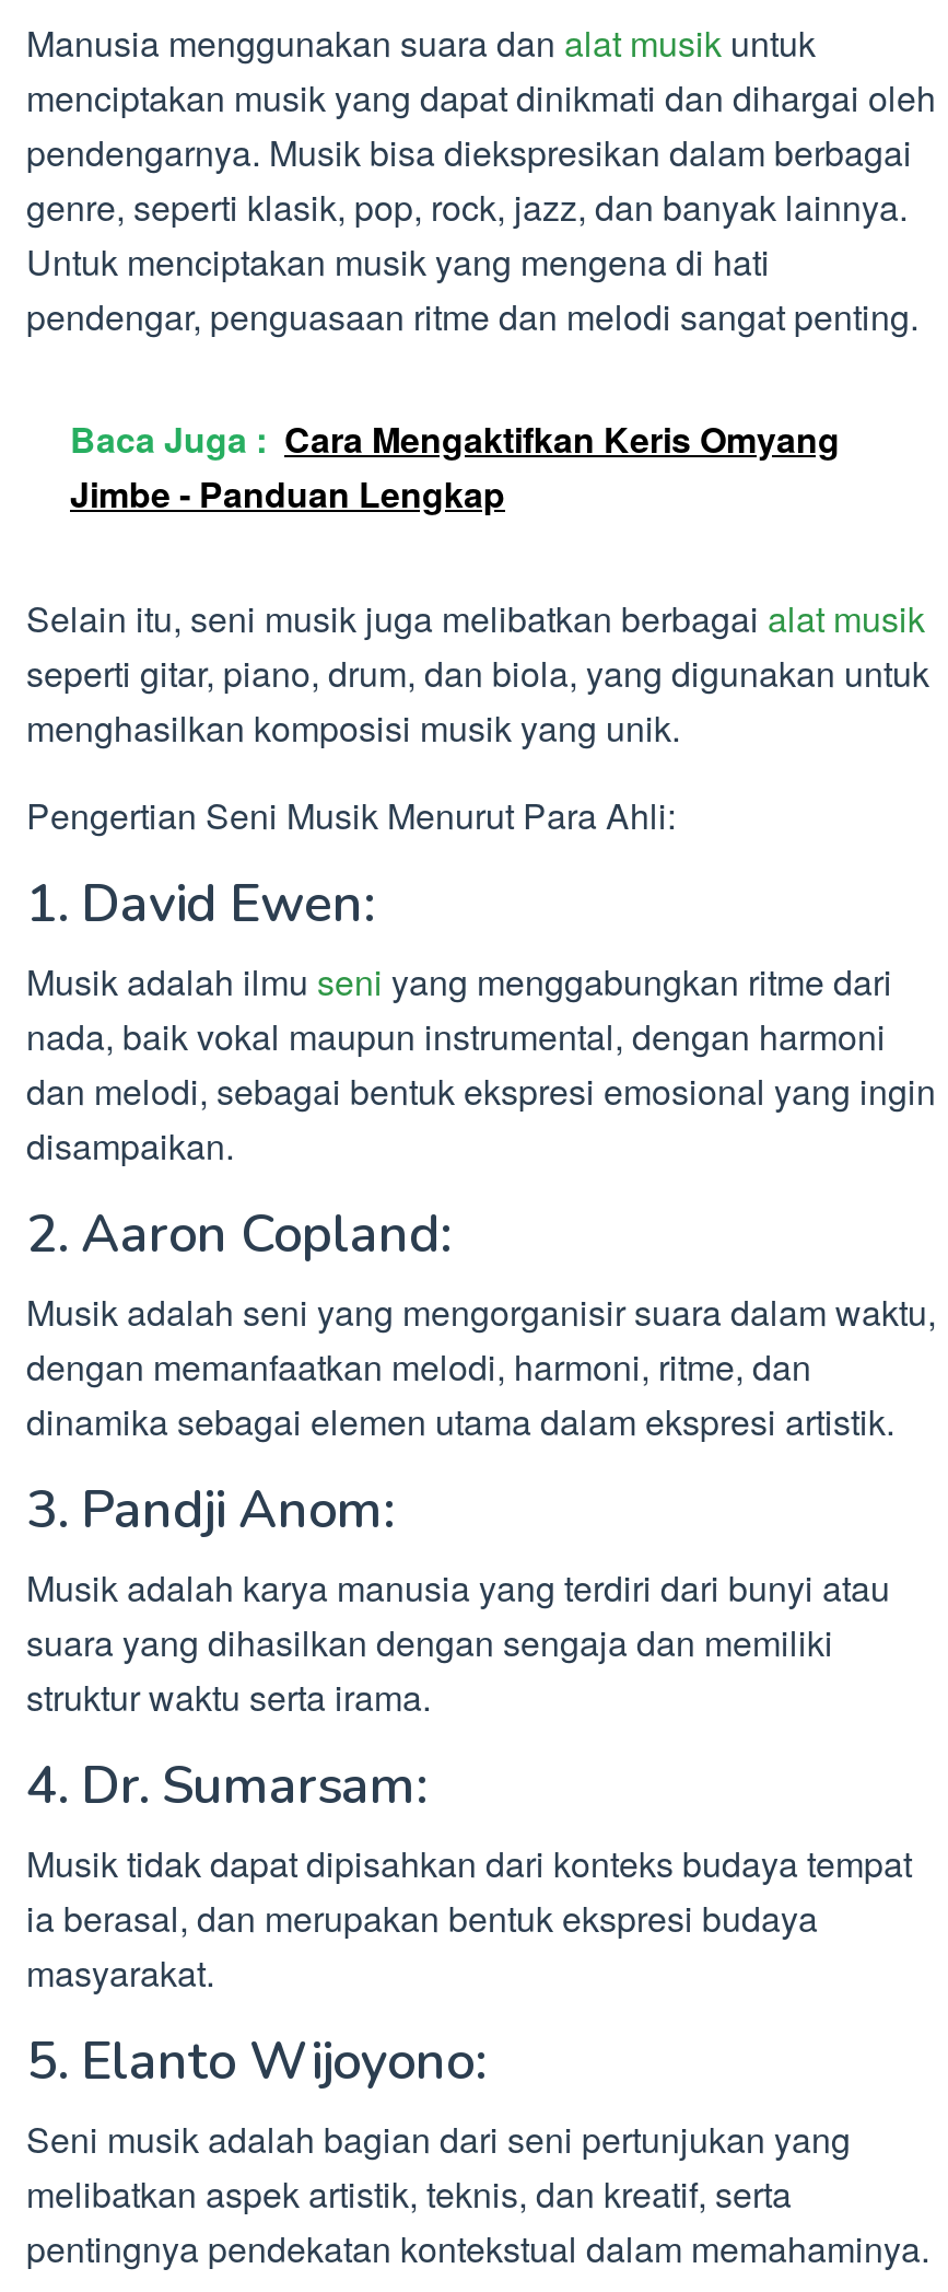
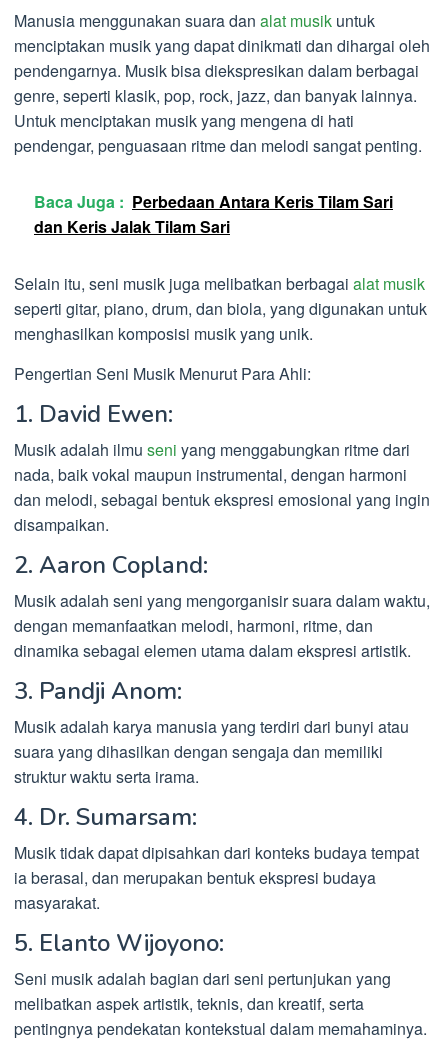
[70,414,840,519] Baca Juga : Cara Mengaktifkan Keris Omyang | Jimbe - Panduan Lengkap -> [34,190,393,238] Baca Juga : Perbedaan Antara Keris Tilam Sari | dan Keris Jalak Tilam Sari

